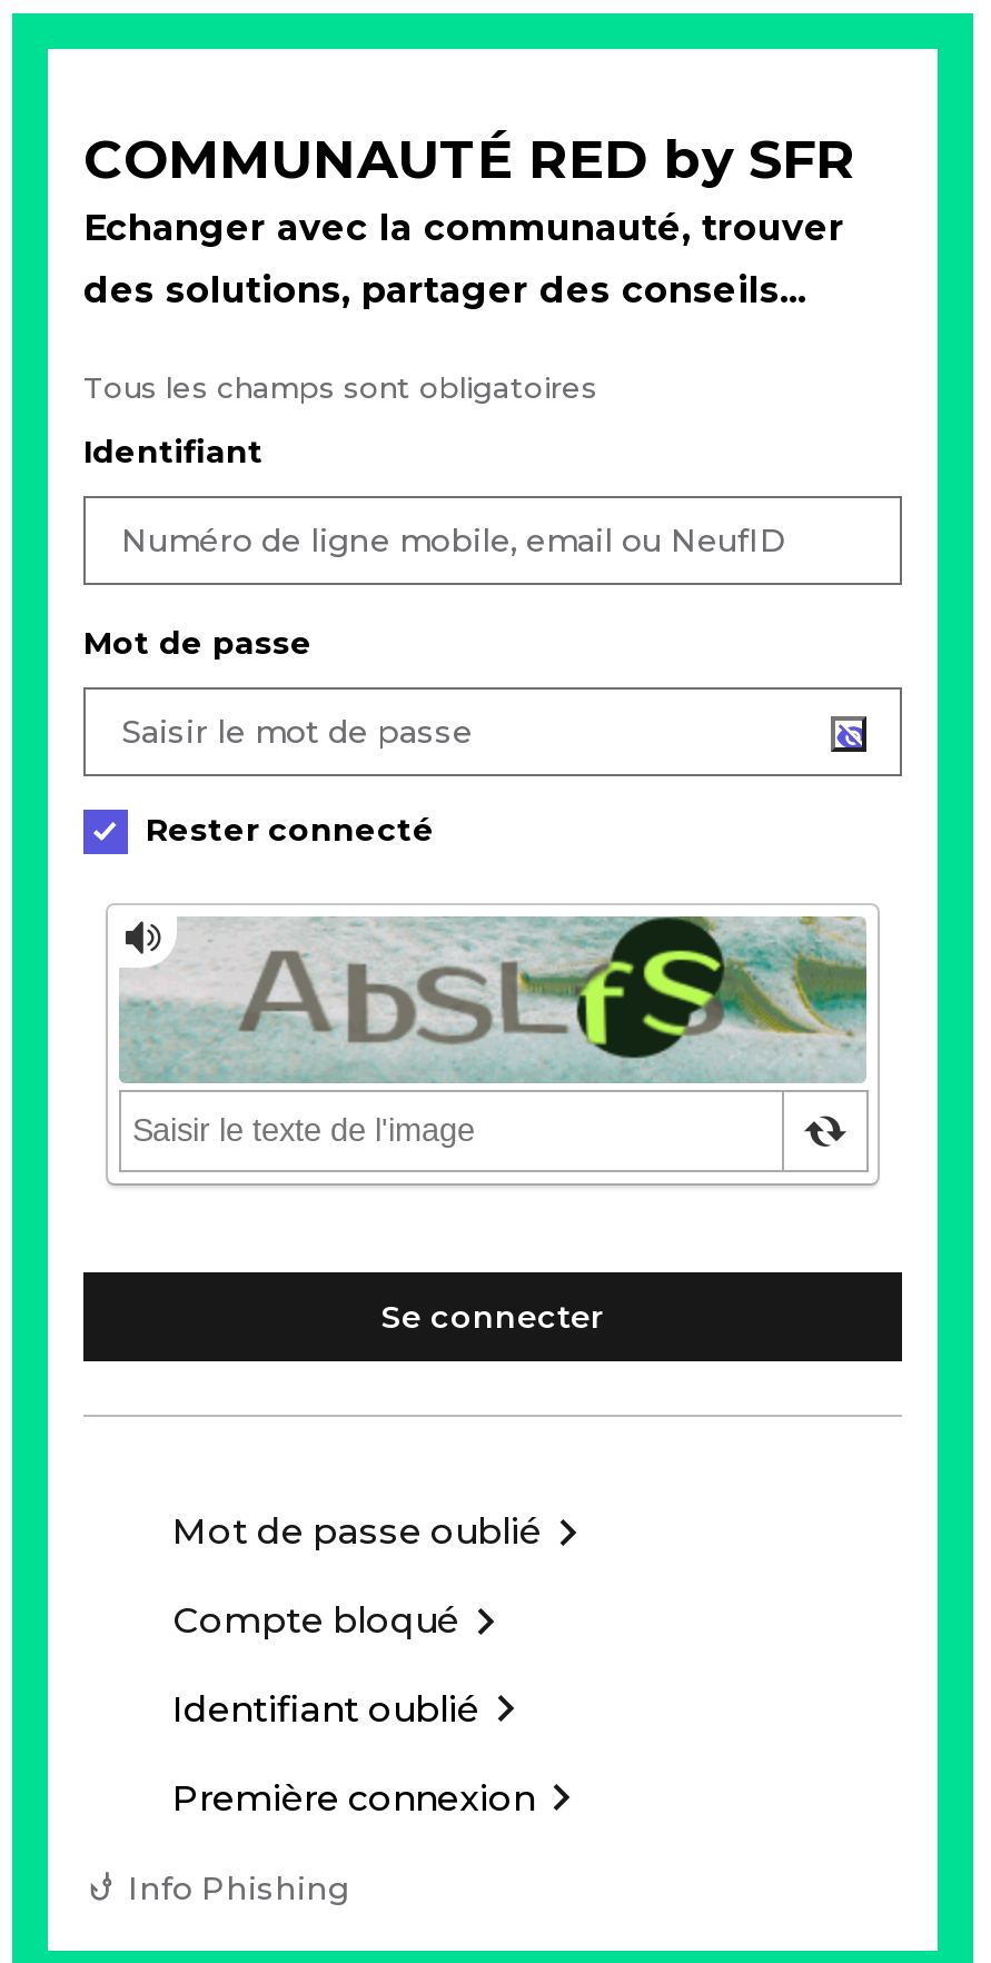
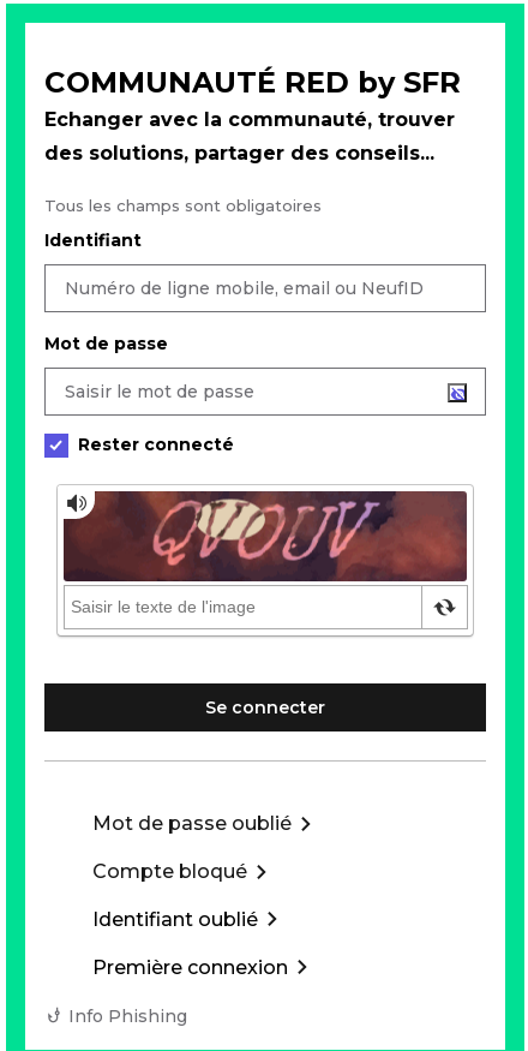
[119,914,869,1083] [image] -> [62,490,468,581] [image]

